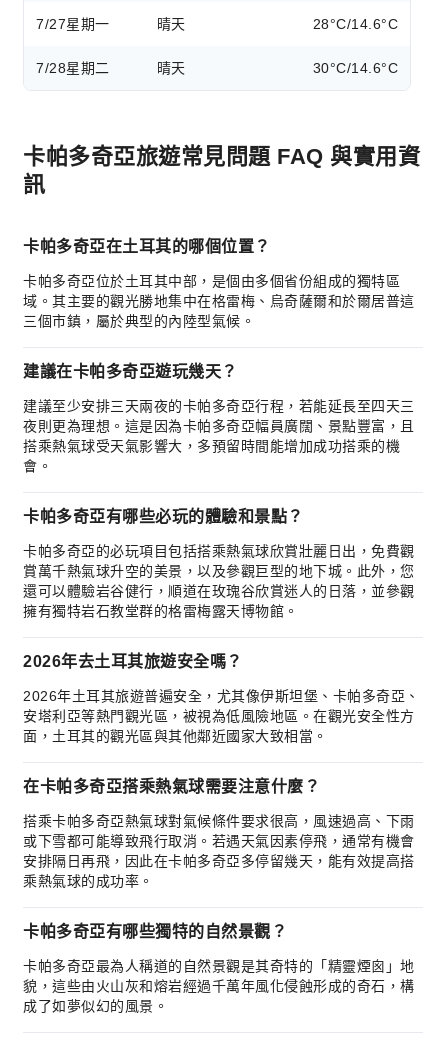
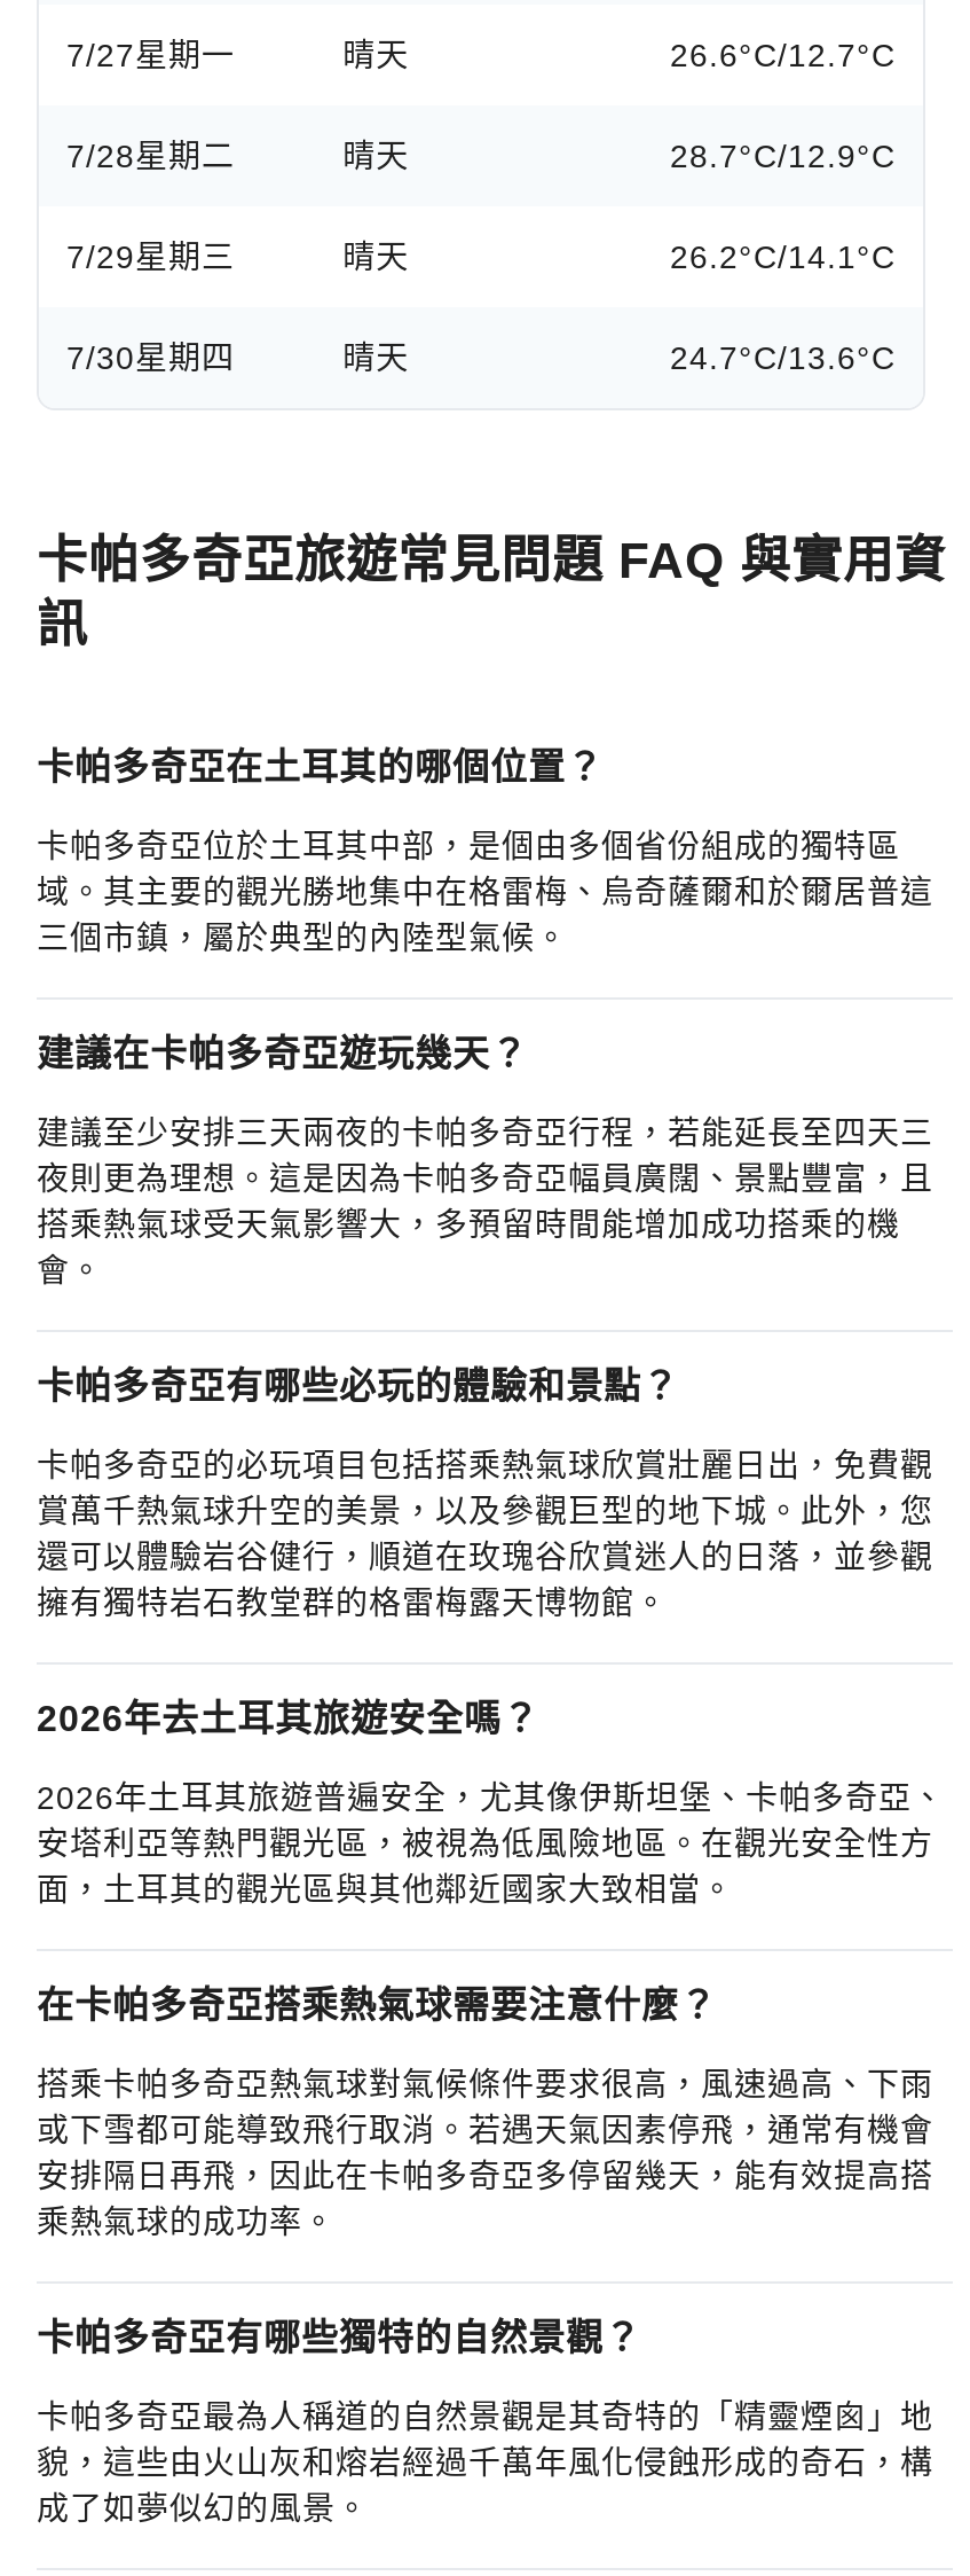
[312,16,398,32] 28°C/14.6°C -> [670,37,896,73] 26.6°C/12.7°C
[312,60,398,76] 30°C/14.6°C -> [66,138,896,376] 28.7°C/12.9°C | 7/29星期三 | 晴天 | 26.2°C/14.1°C | 7/30星期四 | 晴天 | 24.7°C/13.6°C

